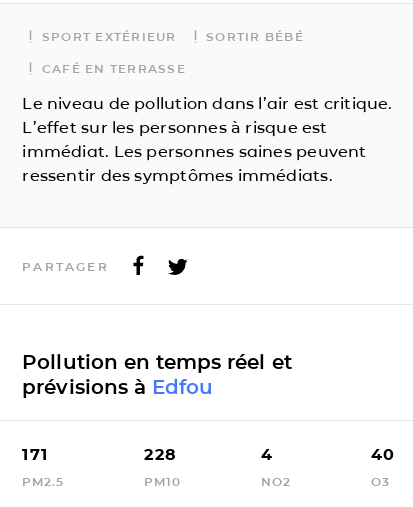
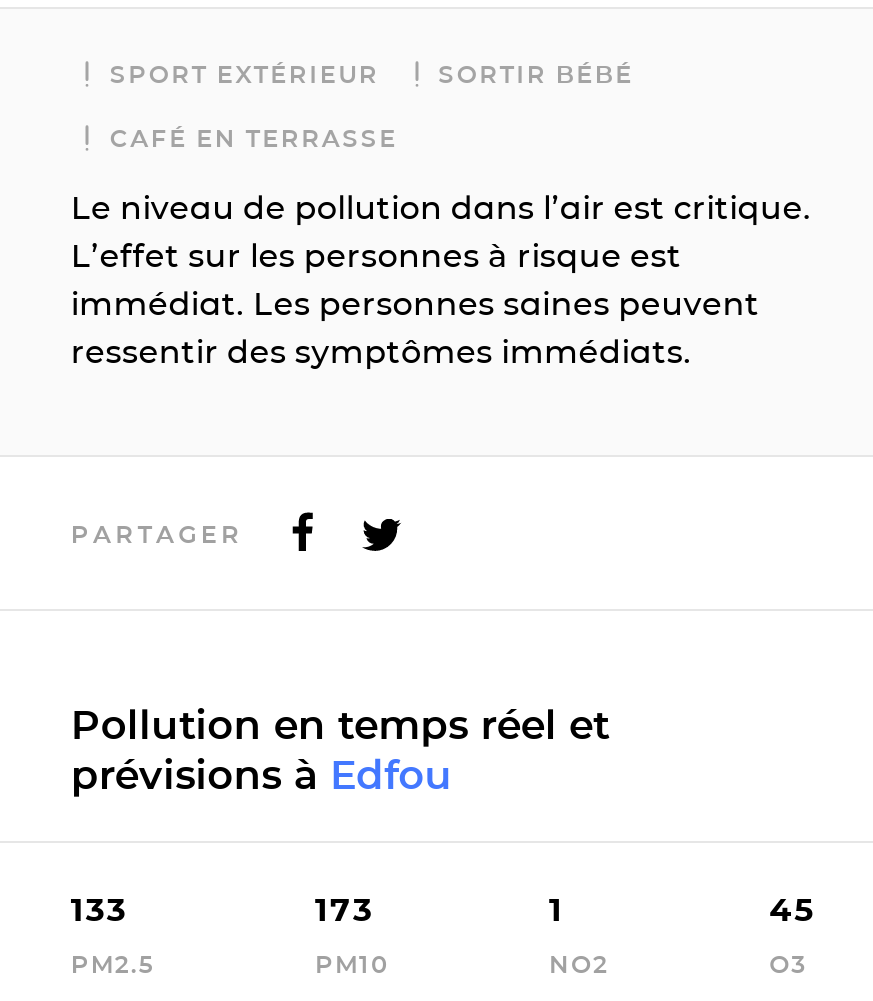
[22,445,49,464] 171 -> [71,891,128,929] 133
[144,445,178,464] 228 -> [315,891,374,929] 173
[261,445,273,464] 4 -> [549,891,564,929] 1
[371,445,396,464] 40 -> [769,891,817,929] 45

